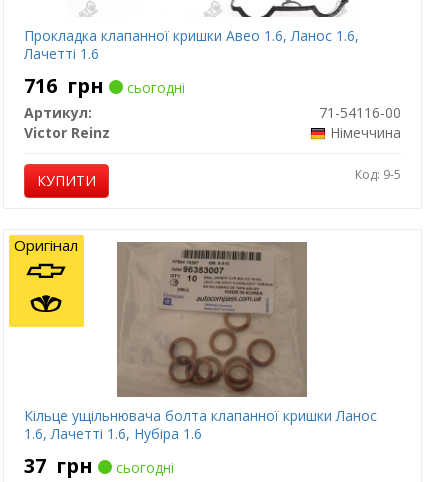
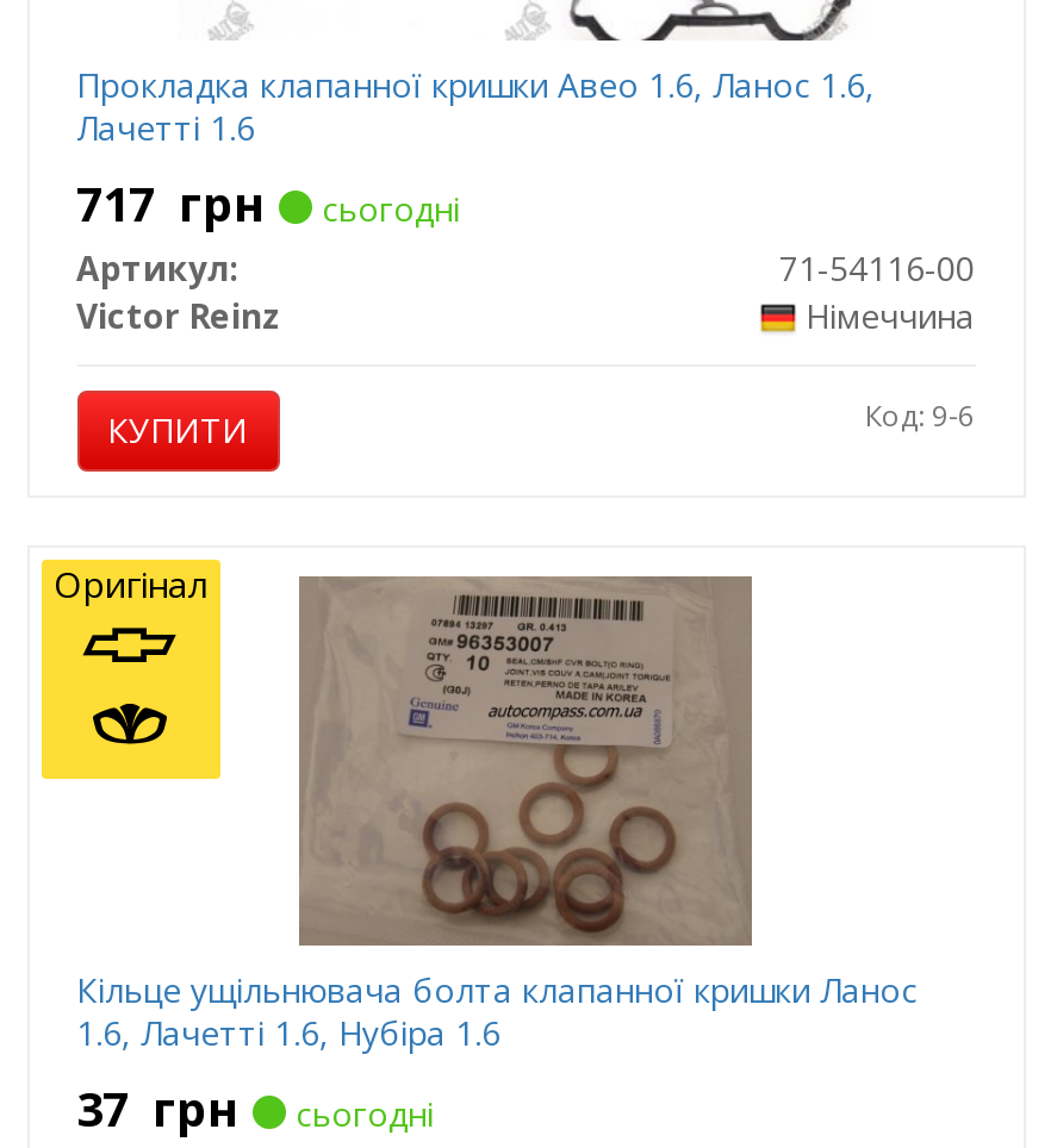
[23,72,184,99] 716 грн сьогодні -> [76,171,460,236] 717 грн сьогодні
[354,166,400,183] Код: 9-5 -> [865,395,975,436] Код: 9-6

